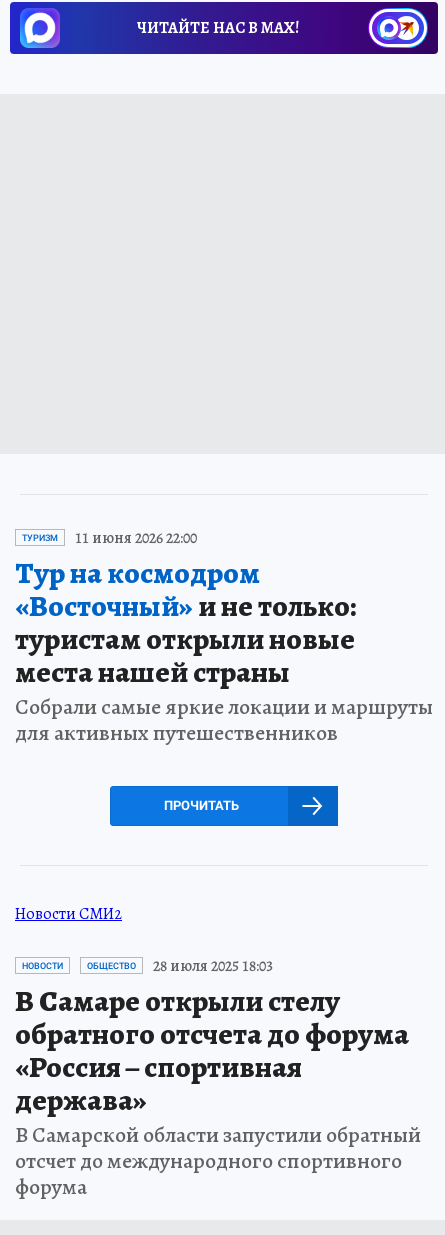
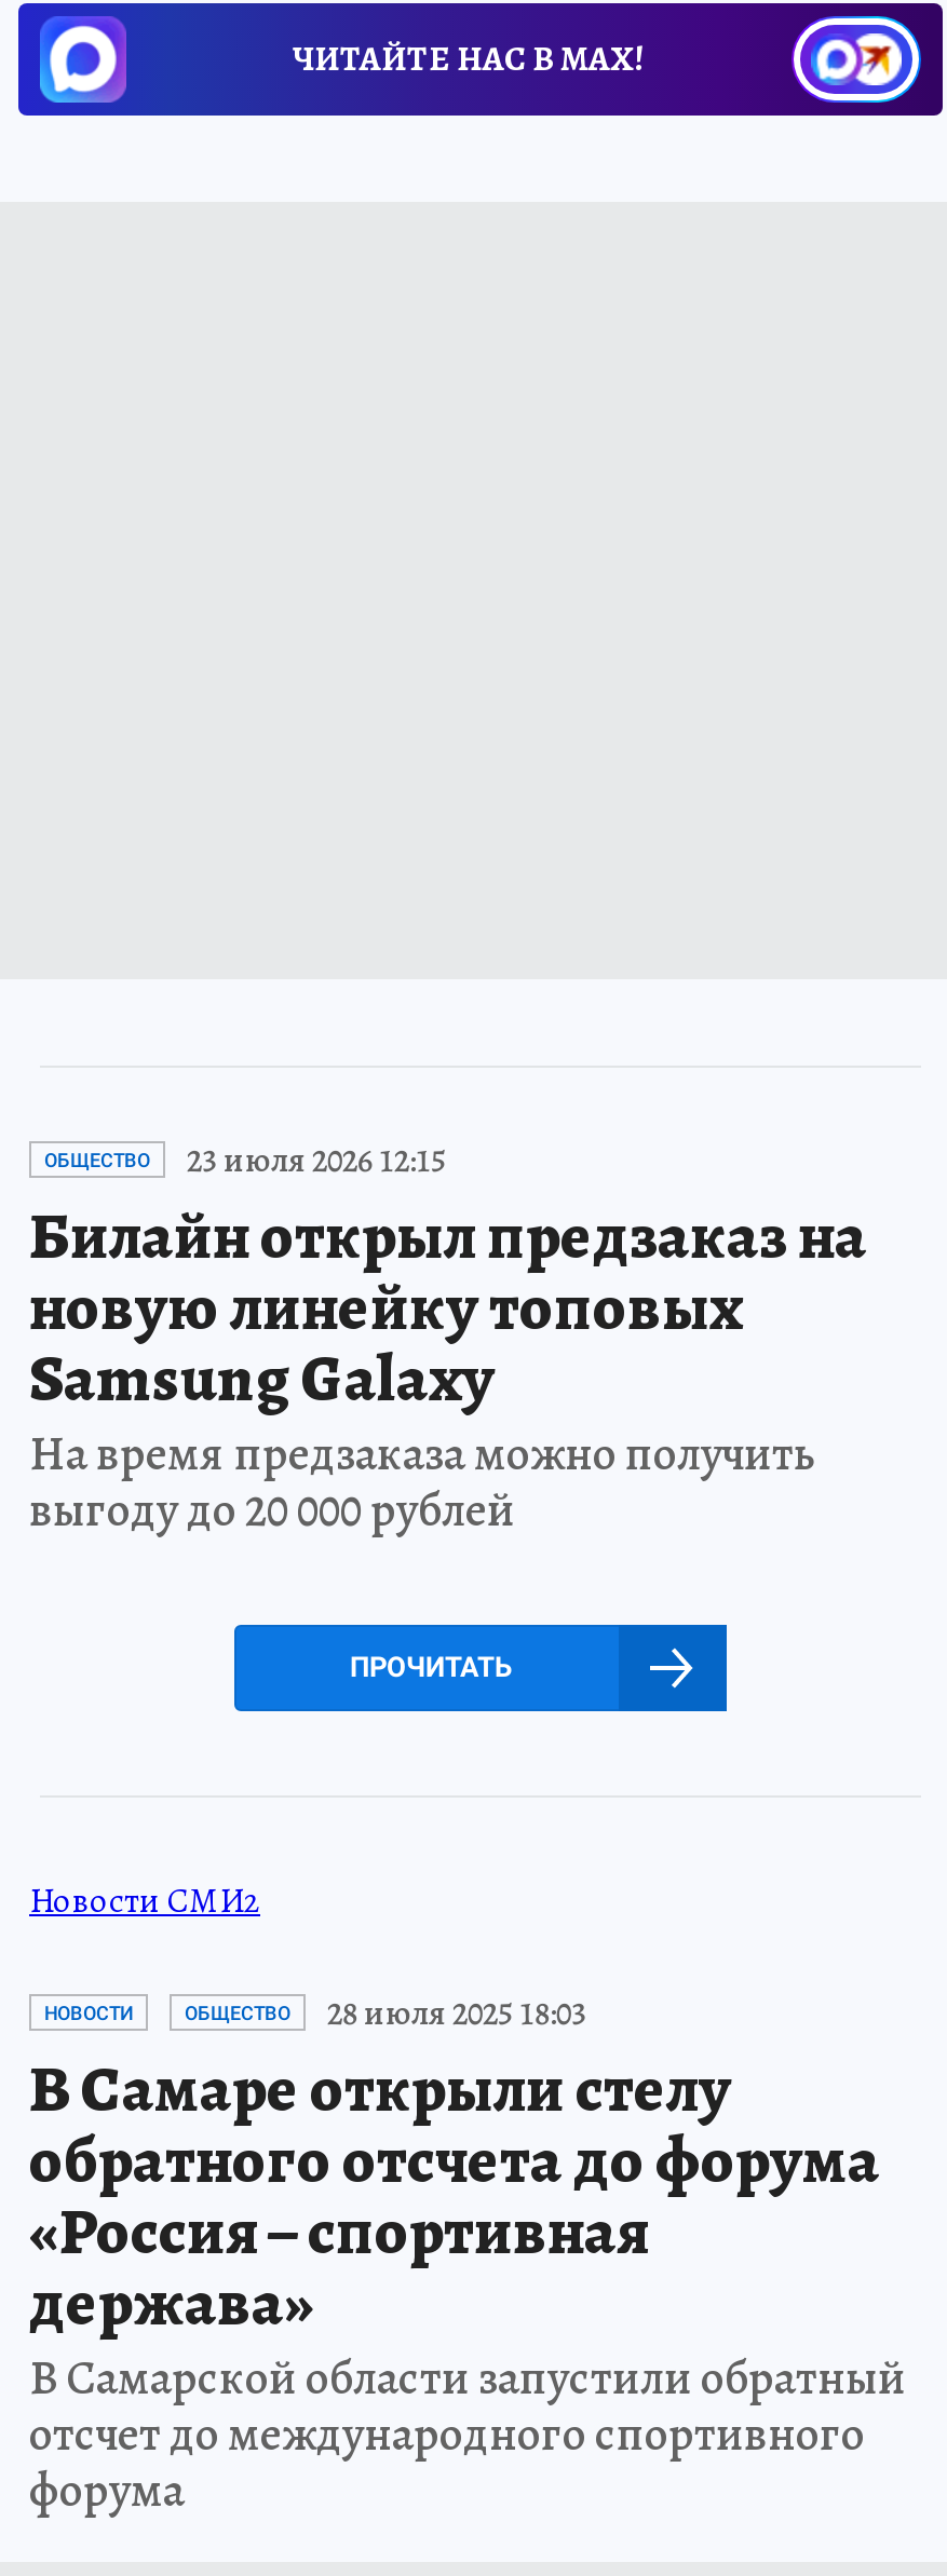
[15,527,433,748] ТУРИЗМ | 11 июня 2026 22:00 | Тур на космодром | «Восточный»и не только: | туристам открыли новые | места нашей страны | Собрали самые яркие локации и маршруты | для активных путешественников -> [29,1136,867,1542] ОБЩЕСТВО | 23 июля 2026 12:15 | Билайн открыл предзаказ на | новую линейку топовых | Samsung Galaxy | На время предзаказа можно получить | выгоду до 20 000 рублей

